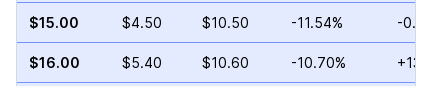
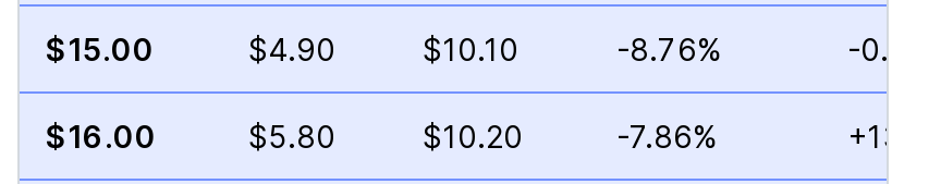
[122,14,162,31] $4.50 -> [248,30,335,68] $4.90
[202,14,249,31] $10.50 -> [423,30,518,68] $10.10
[291,14,343,31] -11.54% -> [616,30,721,68] -8.76%
[122,54,162,71] $5.40 -> [248,118,335,155] $5.80
[202,54,249,71] $10.60 -> [423,118,523,155] $10.20
[291,54,346,71] -10.70% -> [616,118,717,155] -7.86%

